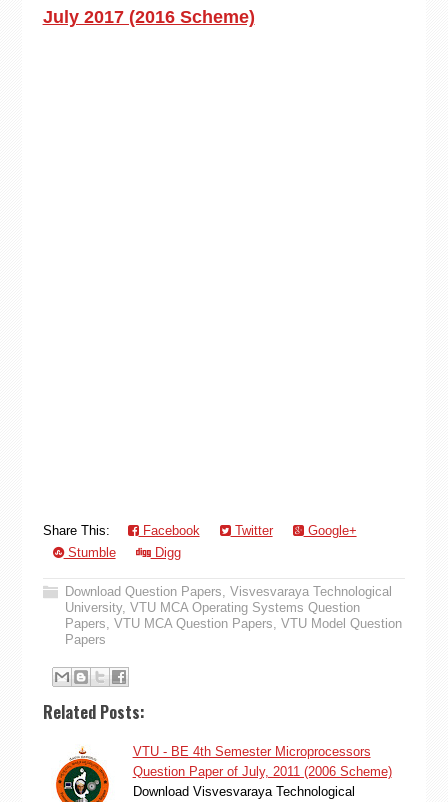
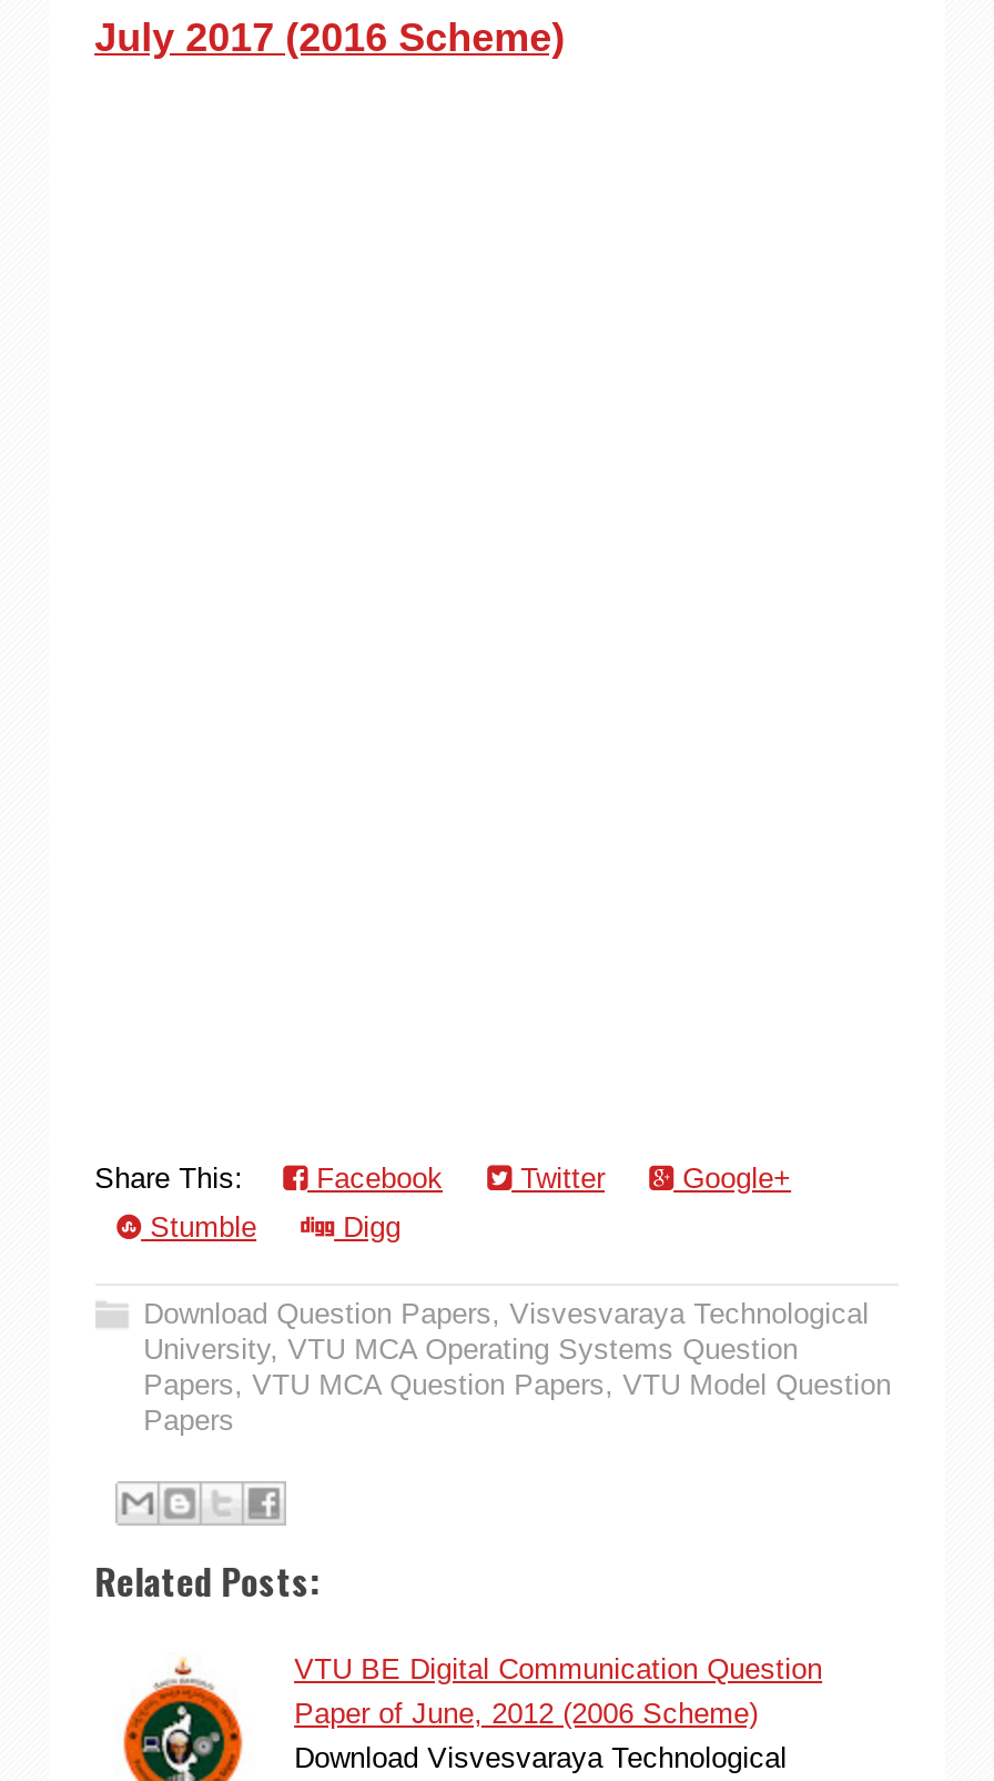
[133,743,392,778] VTU - BE 4th Semester Microprocessors | Question Paper of July, 2011 (2006 Scheme) -> [294,1651,822,1729] VTU BE Digital Communication Question | Paper of June, 2012 (2006 Scheme)

